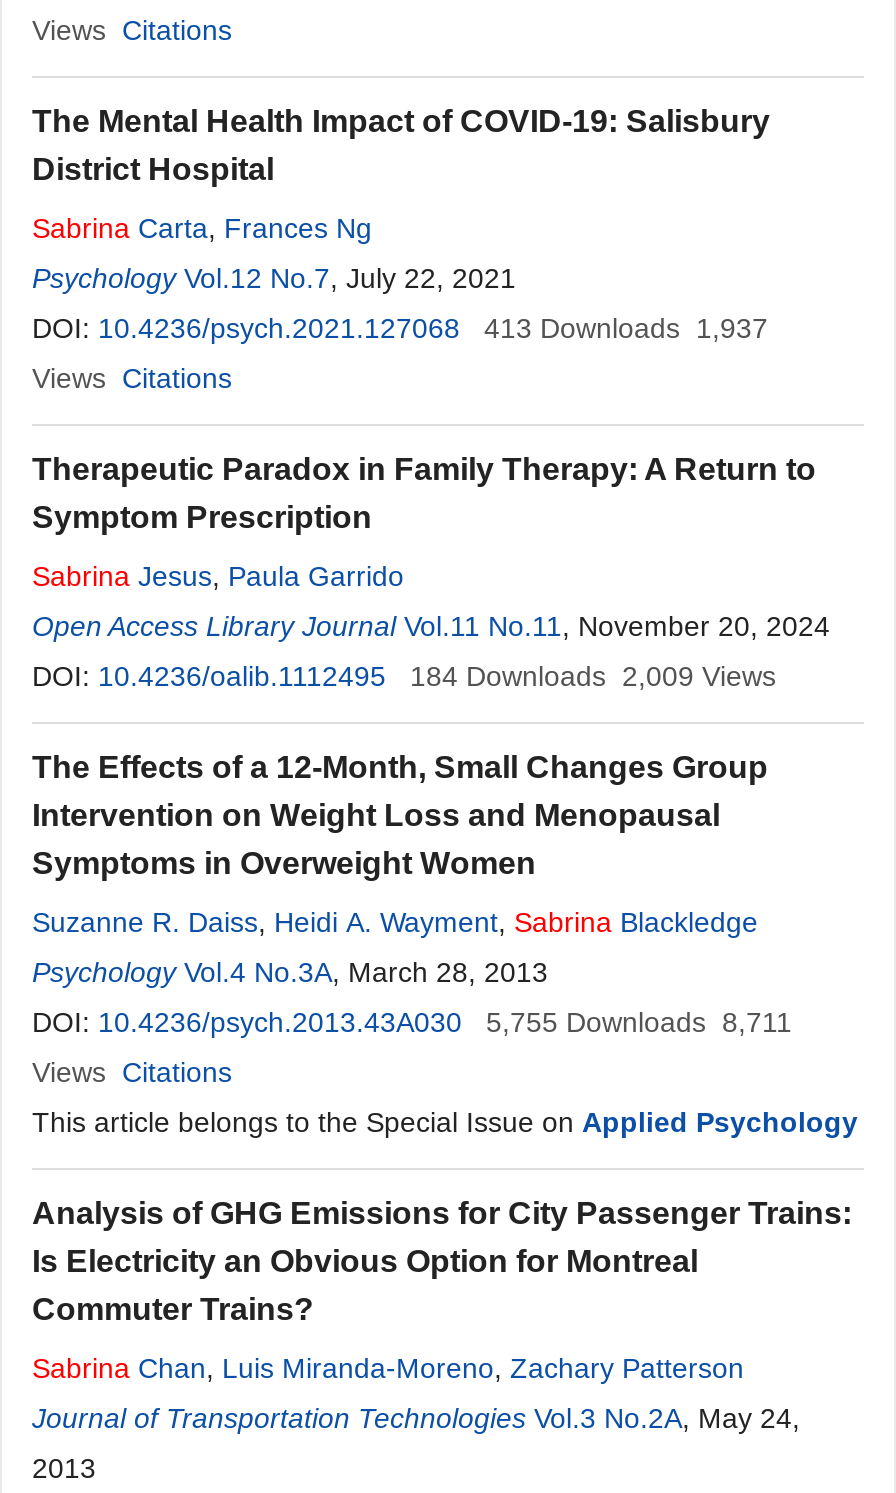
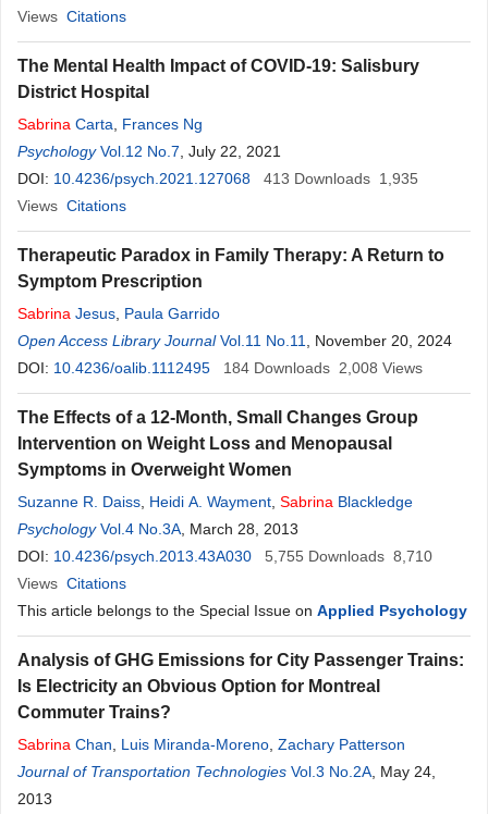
[32,312,768,344] DOI: 10.4236/psych.2021.127068 413 Downloads 1,937 -> [17,170,418,187] DOI: 10.4236/psych.2021.127068 413 Downloads 1,935
[410,660,776,692] 184 Downloads 2,009 Views -> [223,359,423,377] 184 Downloads 2,008 Views
[32,1006,792,1038] DOI: 10.4236/psych.2013.43A030 5,755 Downloads 8,711 -> [17,547,432,565] DOI: 10.4236/psych.2013.43A030 5,755 Downloads 8,710

